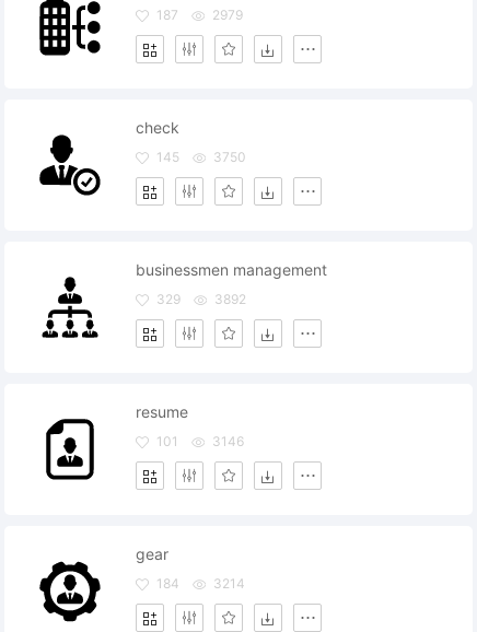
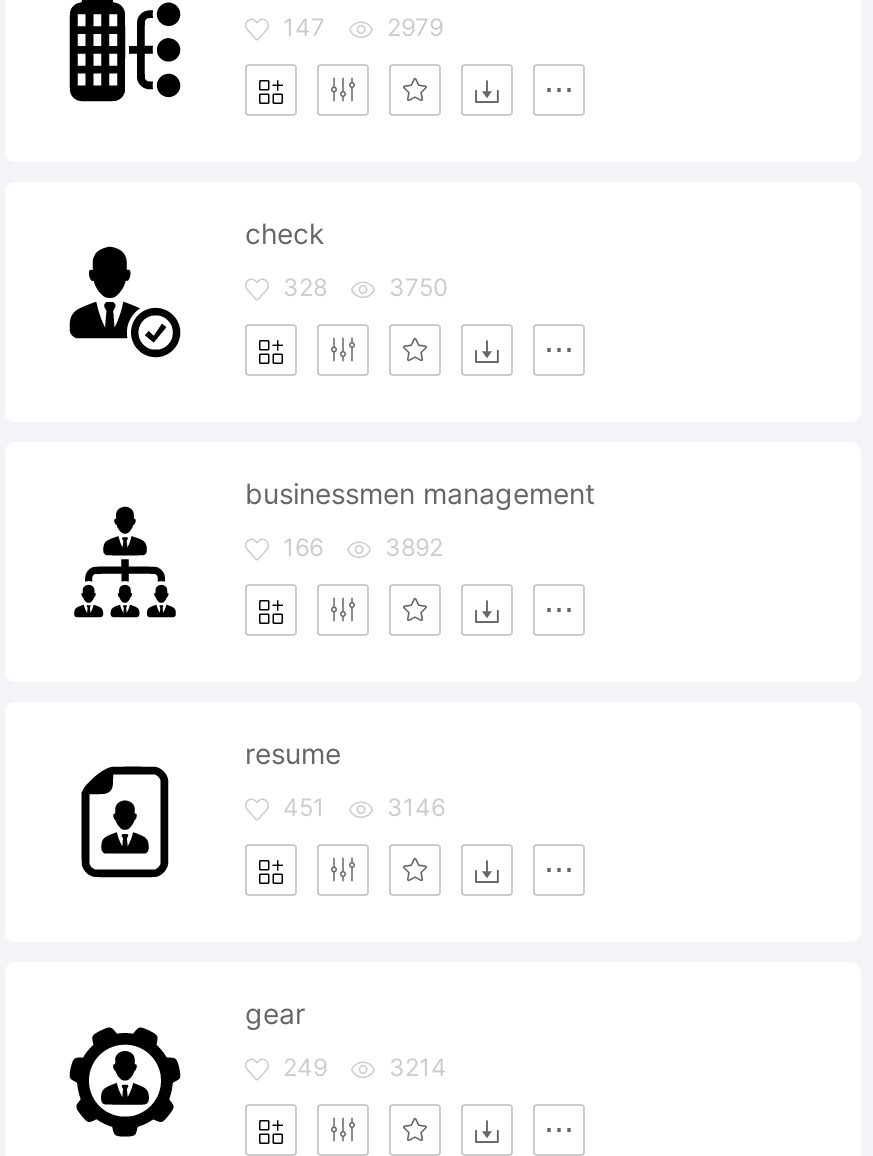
[156,7,178,23] 187 -> [283,12,325,42] 147
[156,149,179,165] 145 -> [283,272,327,302] 328
[156,291,181,307] 329 -> [283,532,323,562] 166
[156,433,178,449] 101 -> [283,792,325,822] 451
[156,575,179,592] 184 -> [283,1052,327,1082] 249

